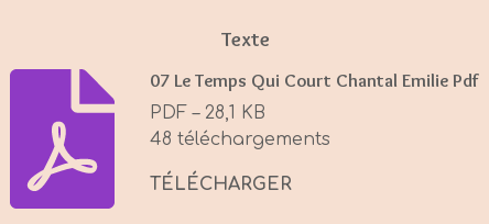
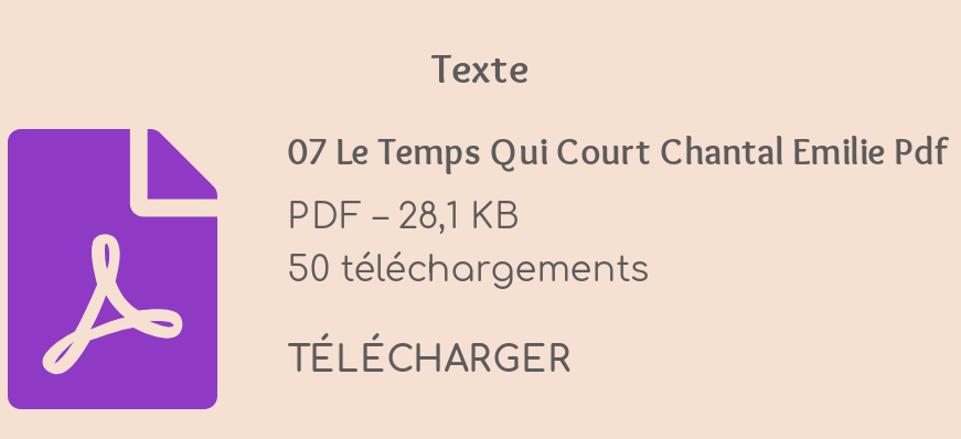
[149,130,330,150] 48 téléchargements -> [287,251,647,291] 50 téléchargements

